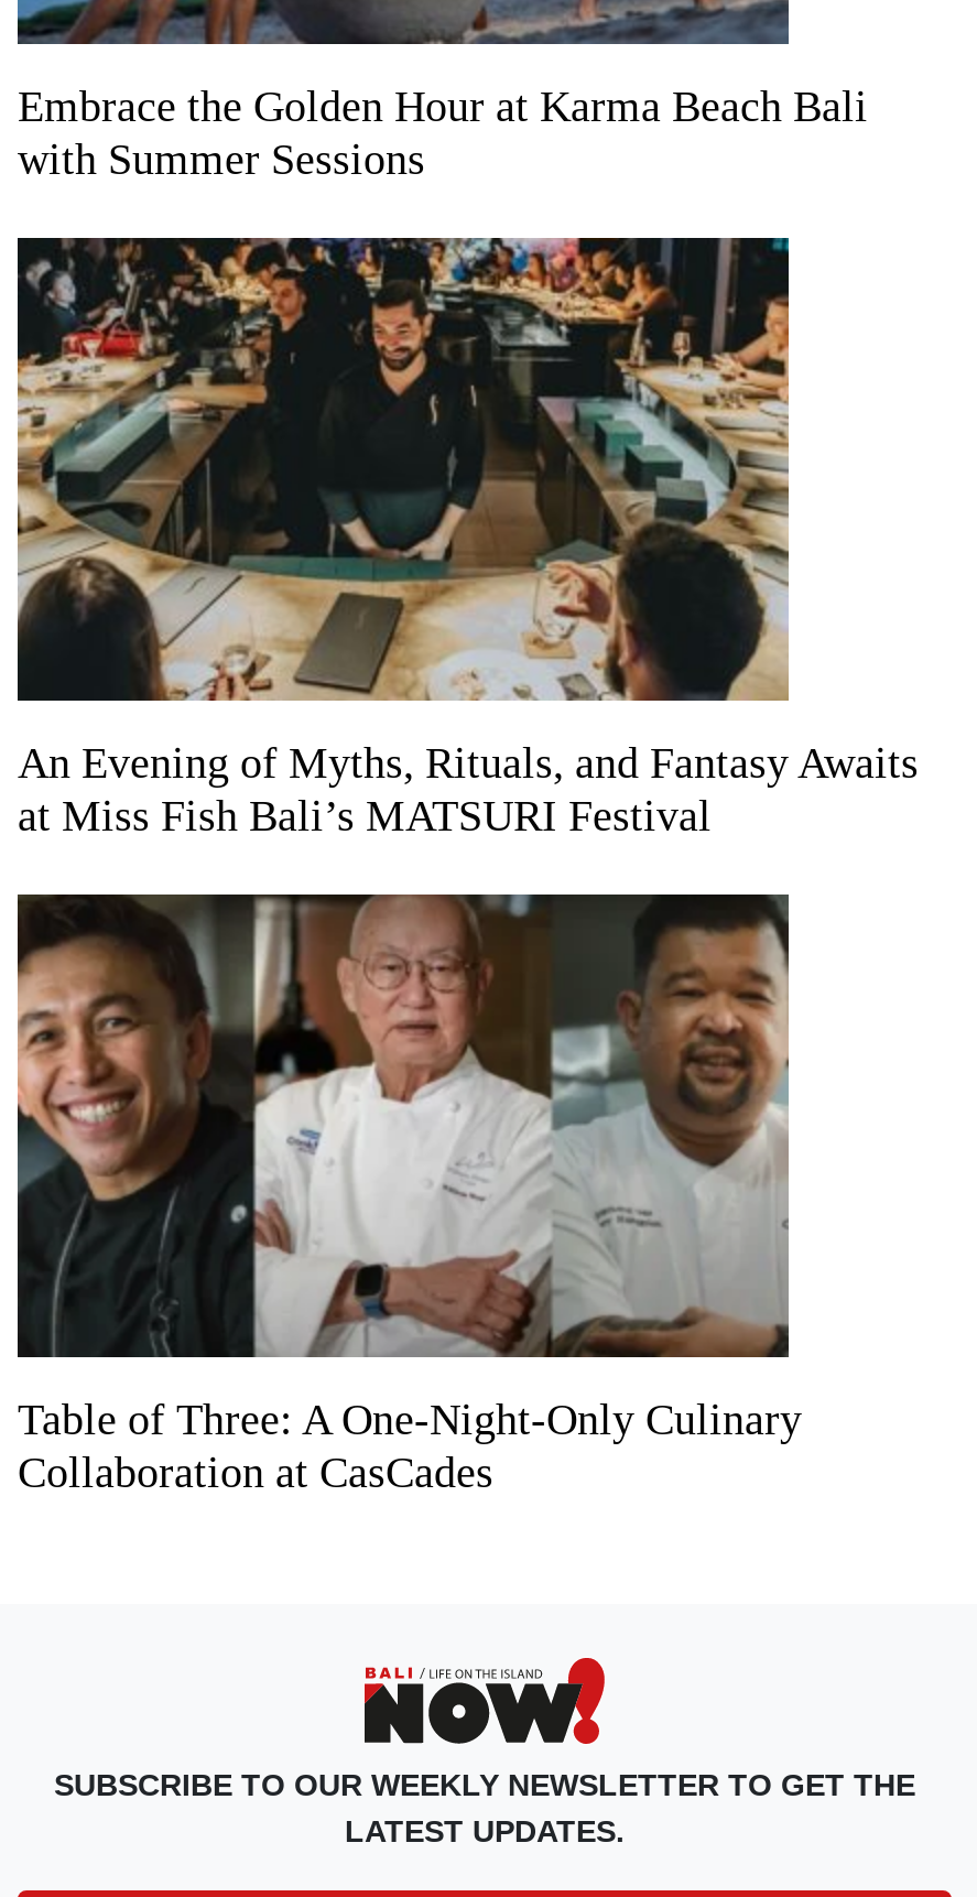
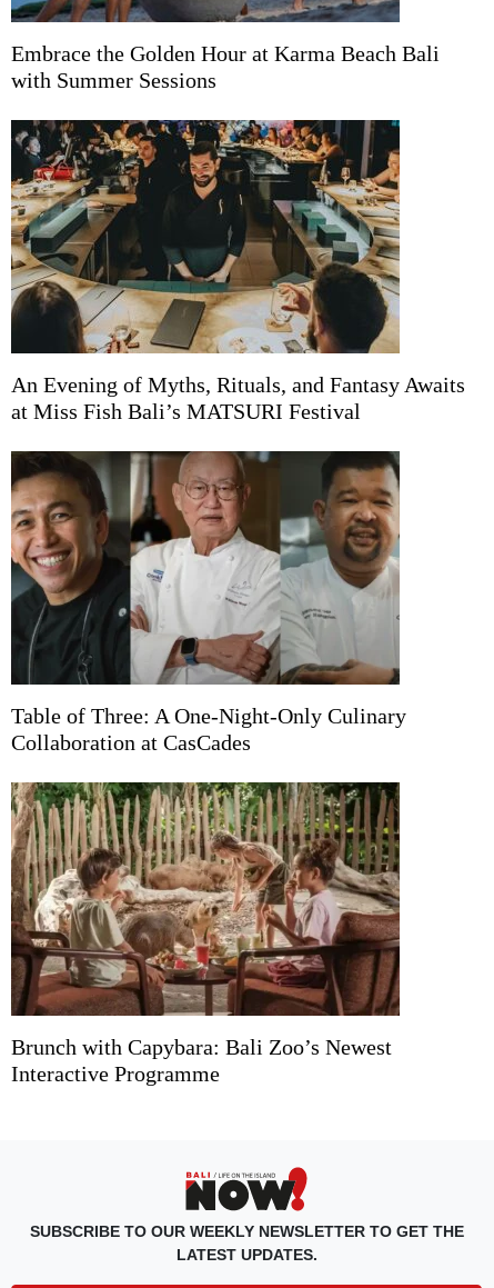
none -> [10,781,400,1086] [image] | Brunch with Capybara: Bali Zoo’s Newest | Interactive Programme

